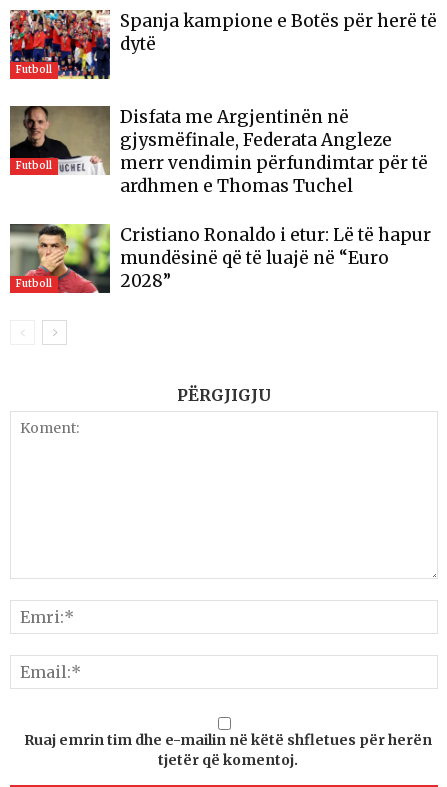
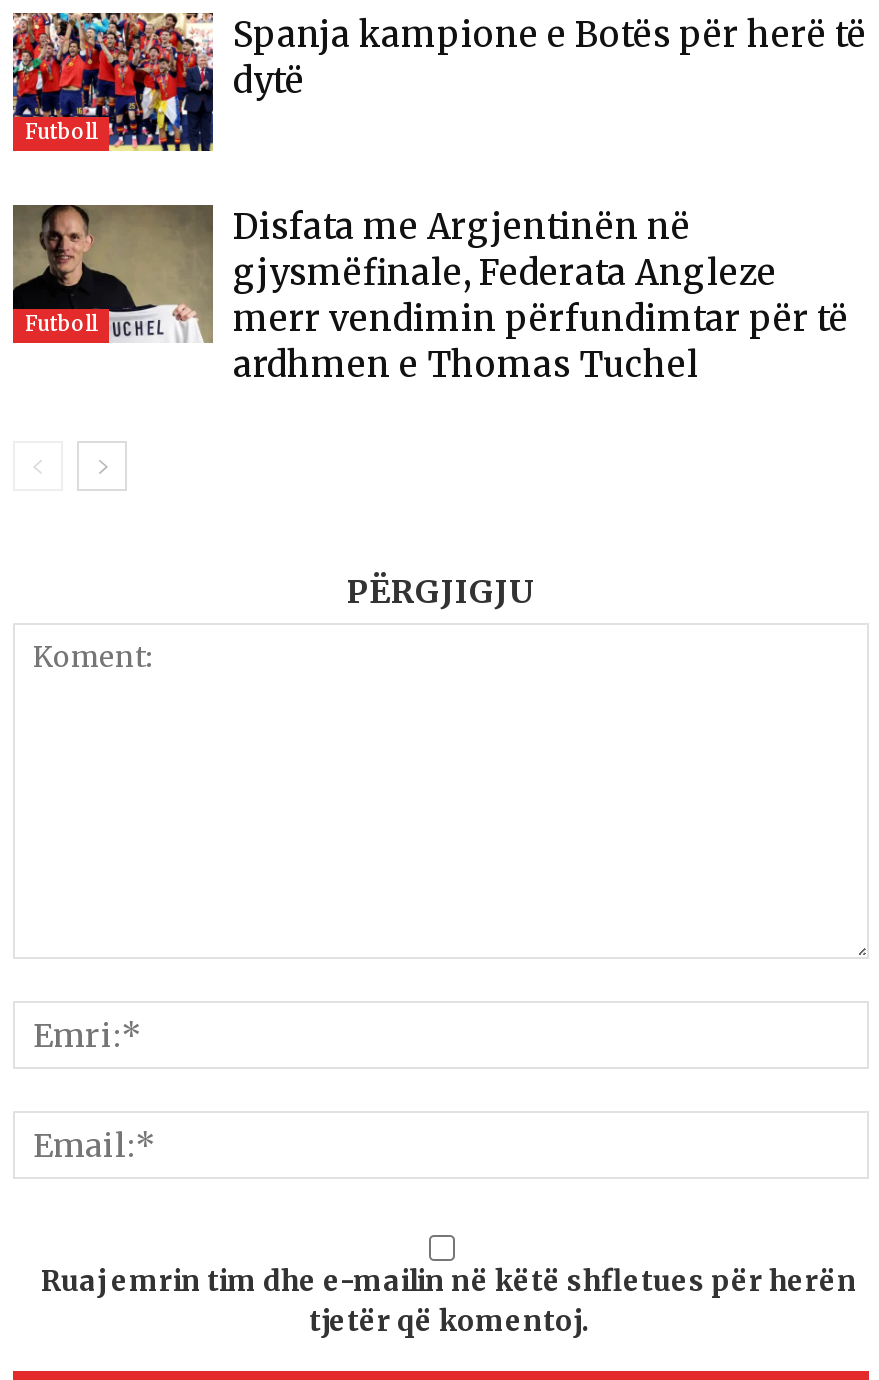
[9,223,106,294] [image] | Futboll -> none
[120,224,431,292] Cristiano Ronaldo i etur: Lë të hapur | mundësinë që të luajë në “Euro | 2028” -> none

